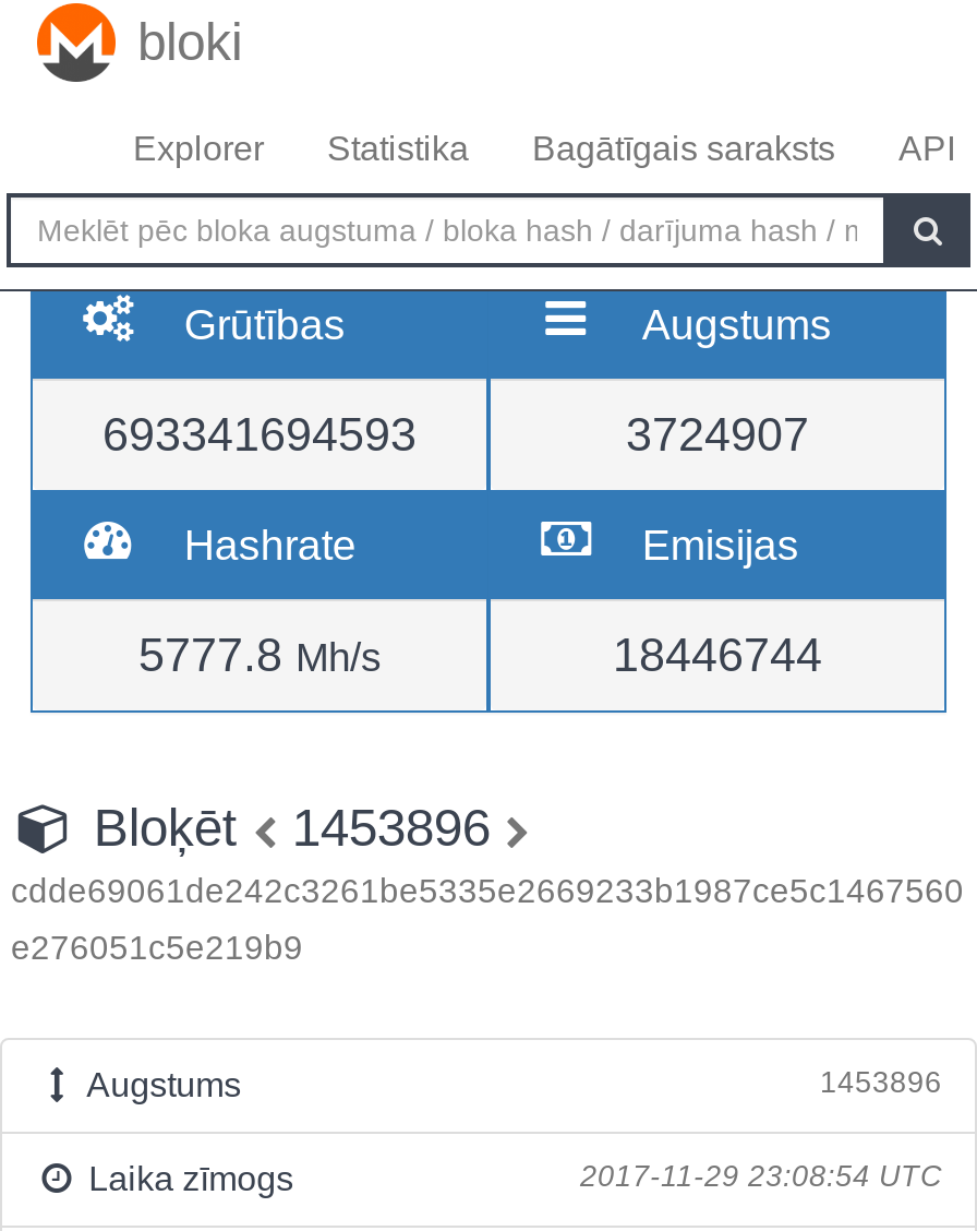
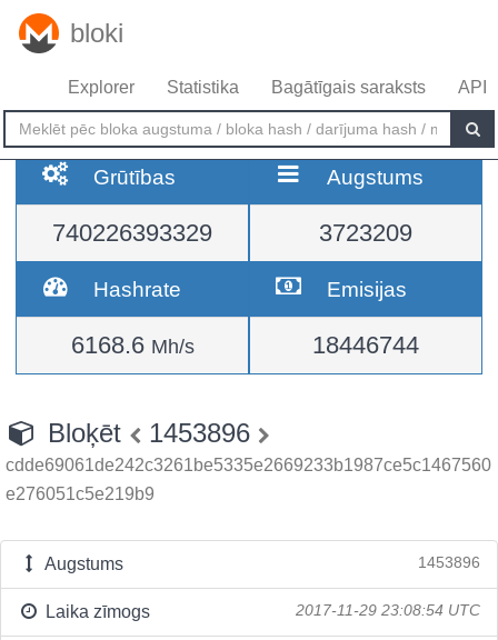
[102,407,417,462] 693341694593 -> [52,219,212,247] 740226393329
[626,407,809,462] 3724907 -> [319,219,412,247] 3723209
[138,628,381,682] 5777.8 Mh/s -> [71,331,194,359] 6168.6 Mh/s

